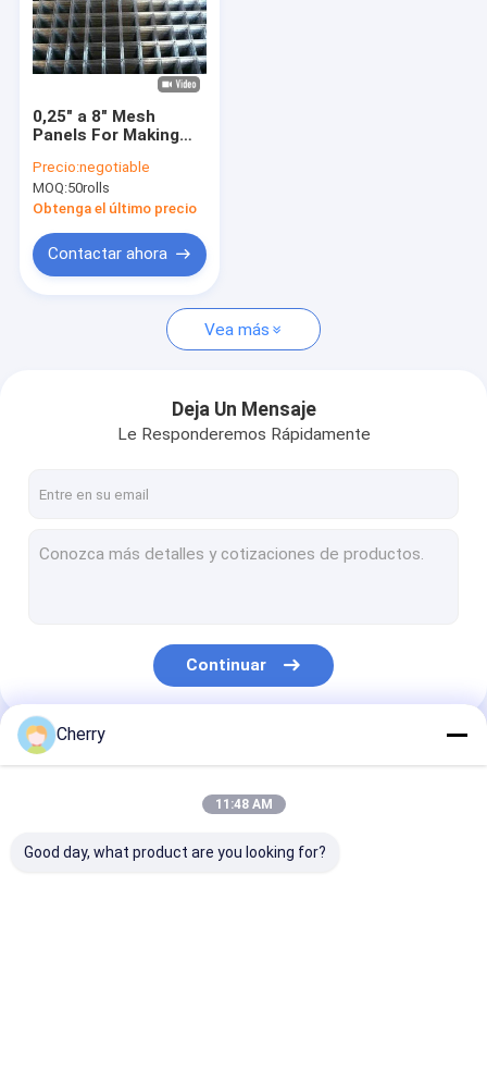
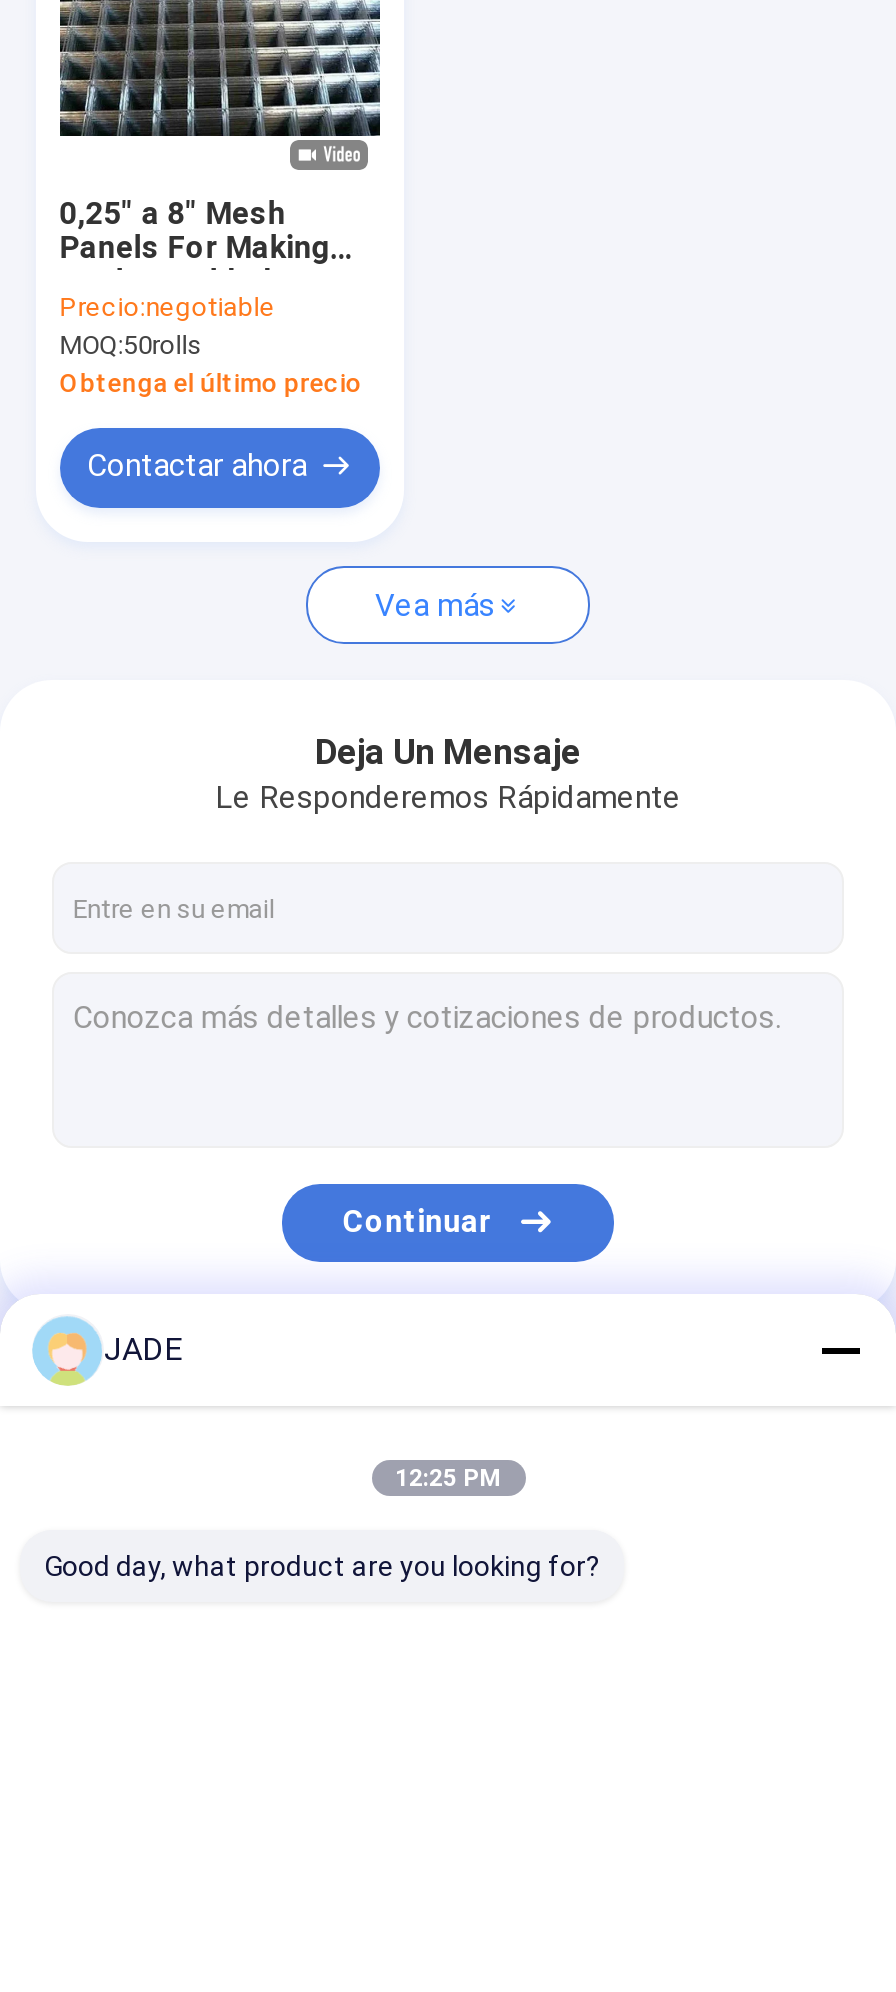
[57,724,105,744] Cherry -> [104,1330,182,1368] JADE
[215,797,272,812] 11:48 AM -> [395,1464,501,1492] 12:25 PM

